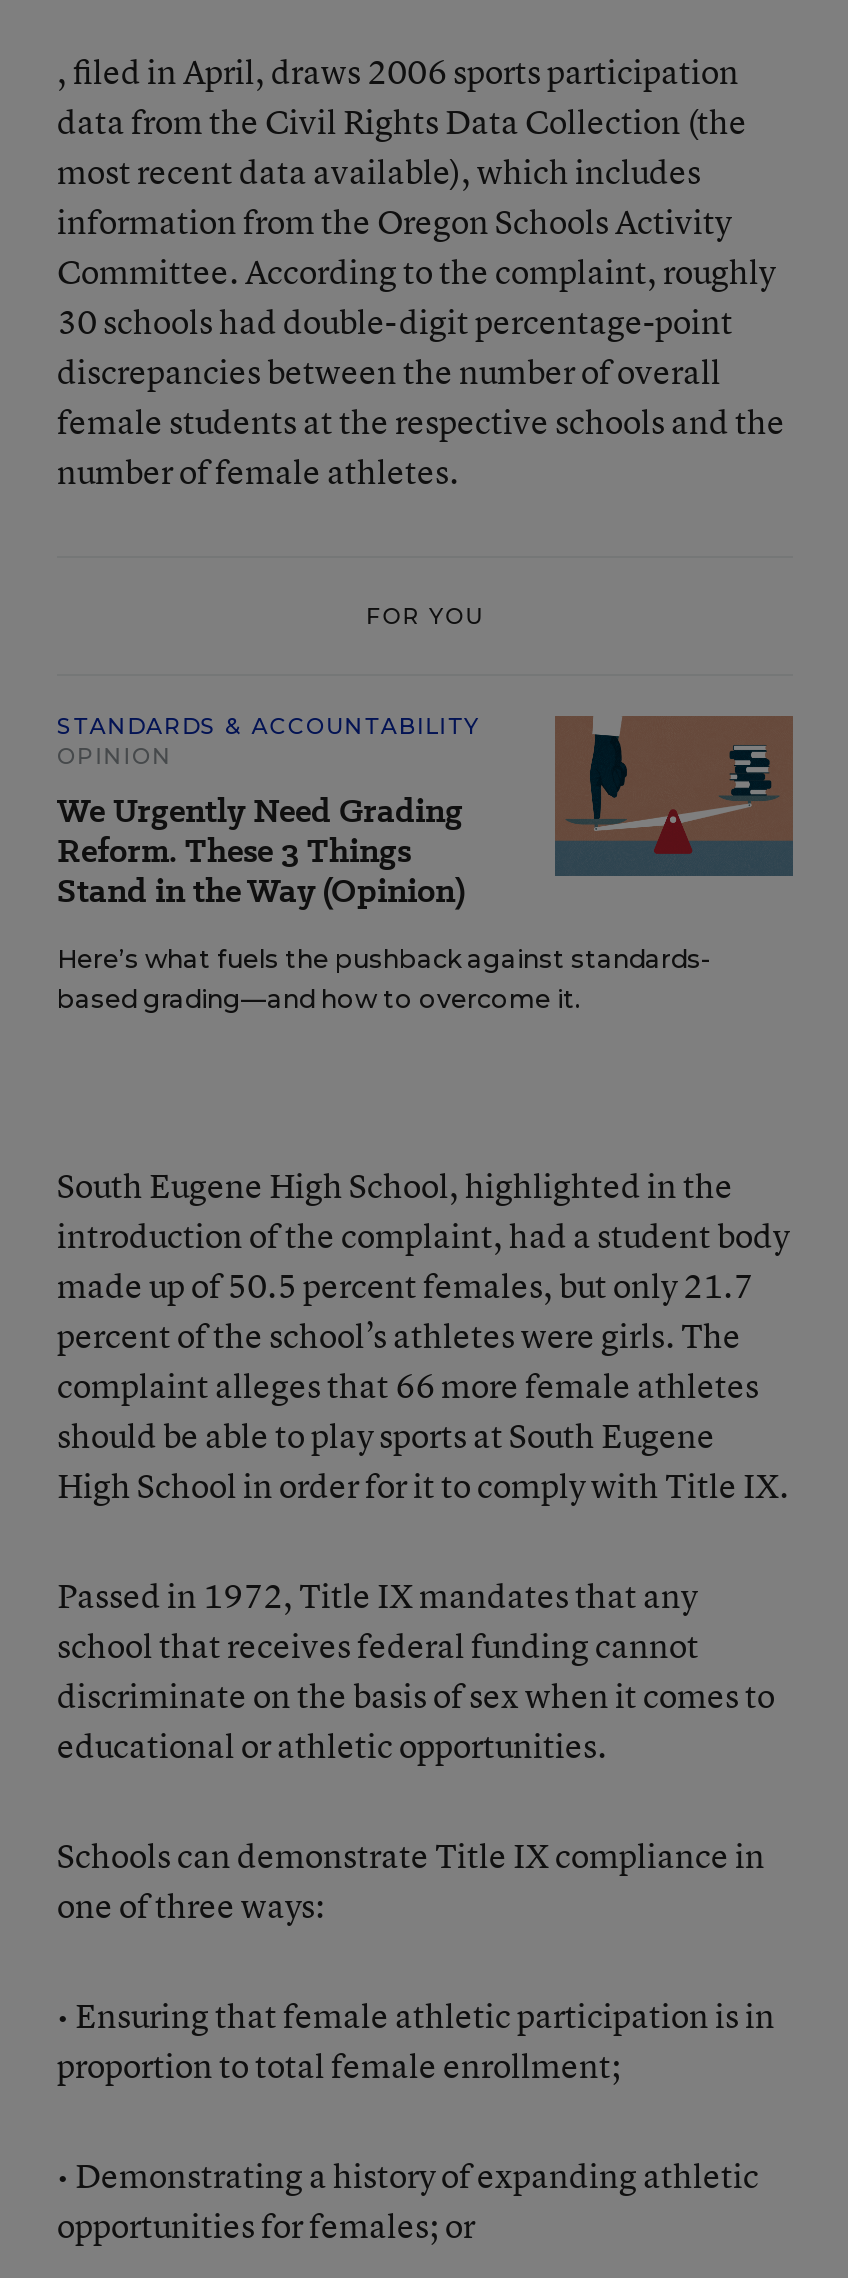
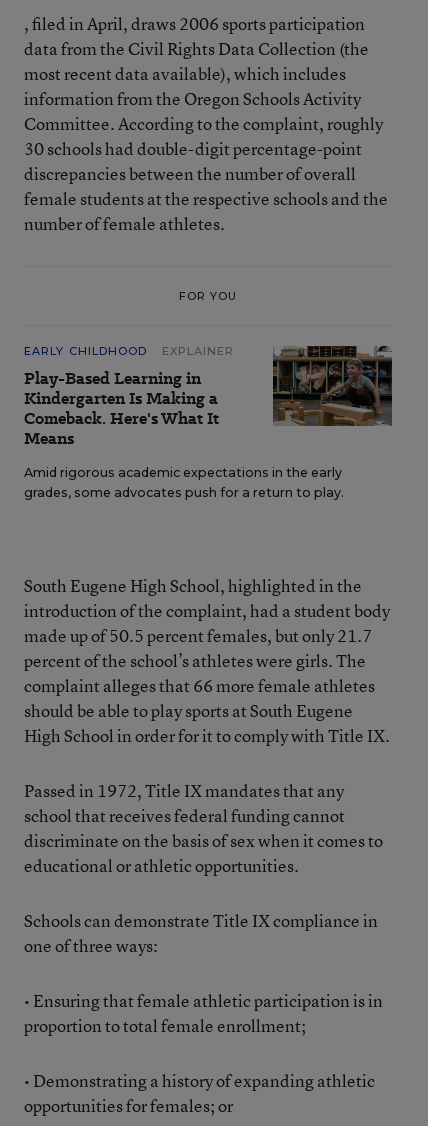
[57,712,795,914] [image] | STANDARDS & ACCOUNTABILITY | OPINION | We Urgently Need Grading | Reform. These 3 Things | Stand in the Way (Opinion) -> [24,344,393,450] [image] | EARLY CHILDHOOD | EXPLAINER | Play-Based Learning in | Kindergarten Is Making a | Comeback. Here's What It | Means
[57,944,711,1014] Here’s what fuels the pushback against standards- | based grading—and how to overcome it. -> [24,465,344,500] Amid rigorous academic expectations in the early | grades, some advocates push for a return to play.

